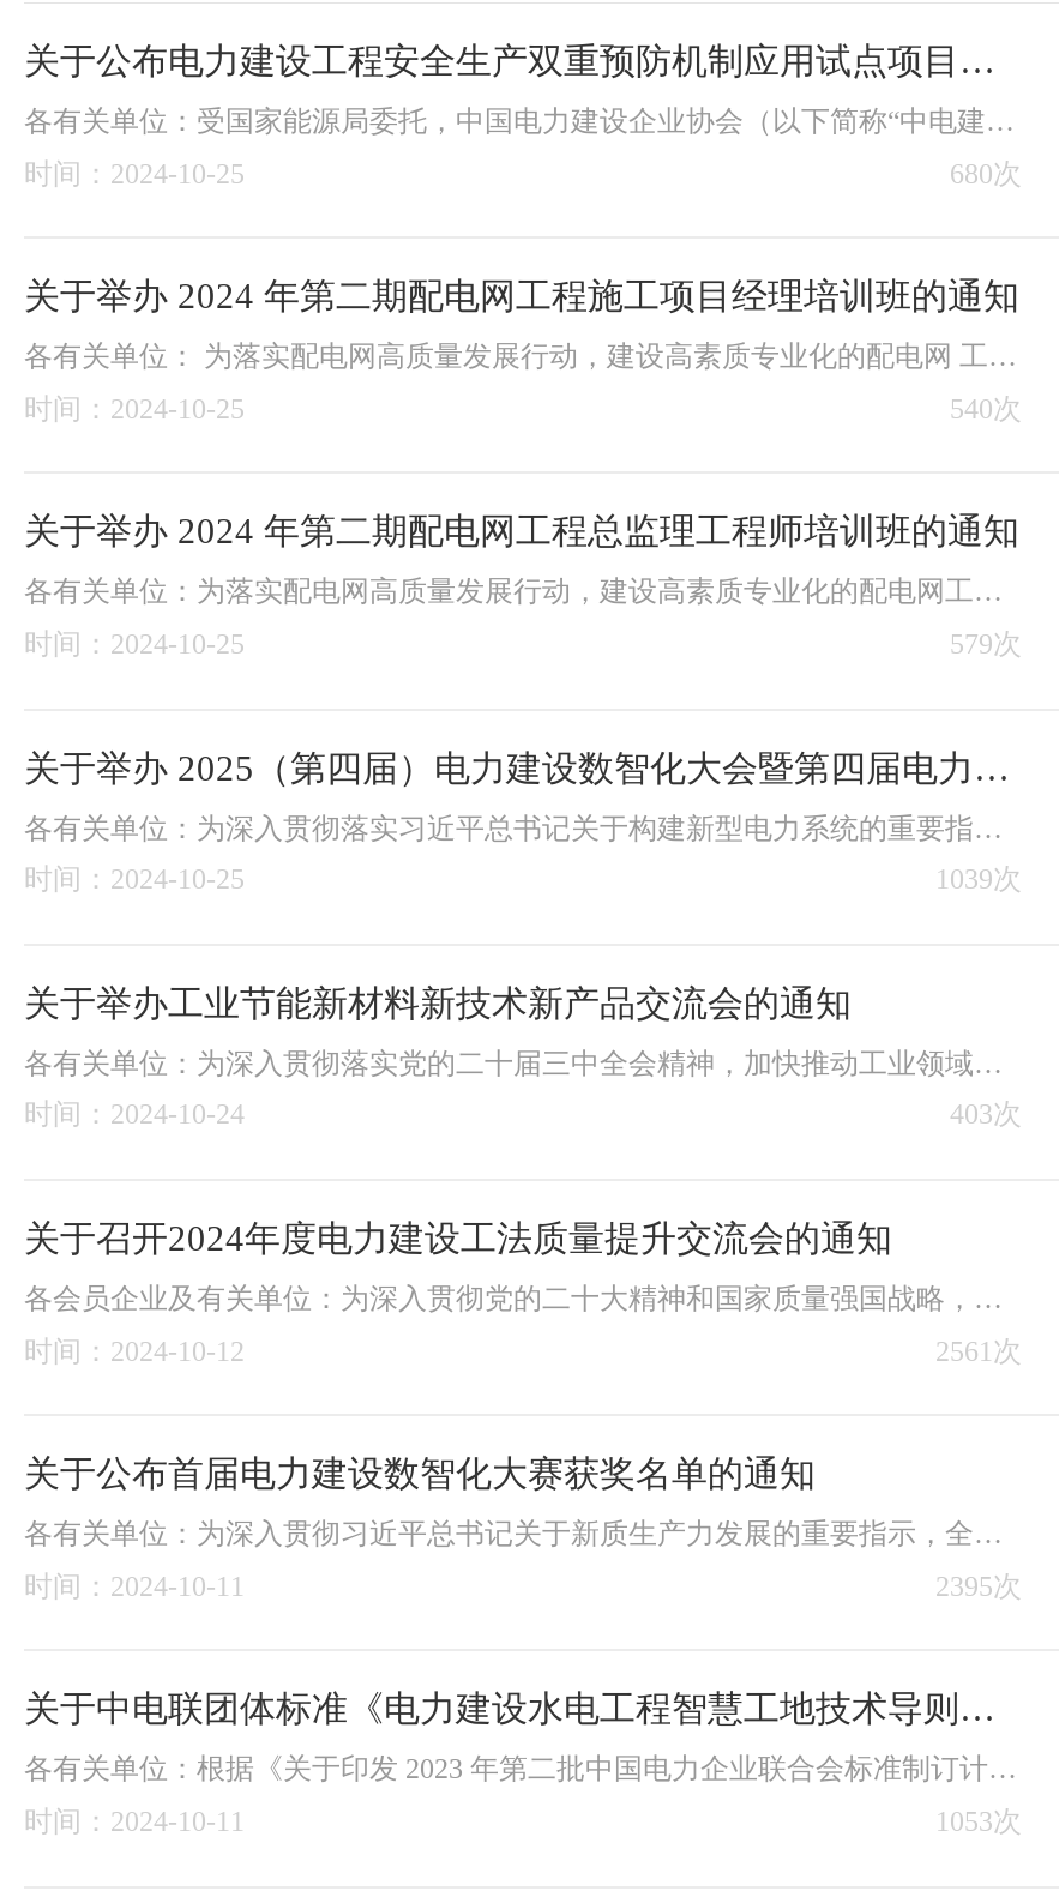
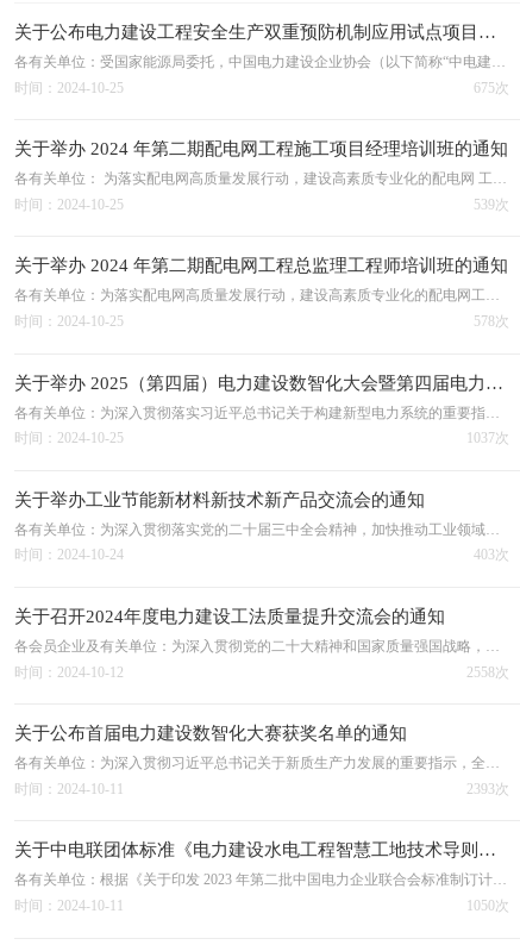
[950,156,1022,190] 680次 -> [474,79,509,96] 675次
[950,392,1022,425] 540次 -> [474,196,509,213] 539次
[950,627,1022,661] 579次 -> [474,313,509,330] 578次
[935,863,1022,896] 1039次 -> [466,430,509,447] 1037次
[935,1333,1022,1367] 2561次 -> [466,664,509,680] 2558次
[935,1569,1022,1603] 2395次 -> [466,780,509,797] 2393次
[935,1804,1022,1838] 1053次 -> [466,897,509,914] 1050次

